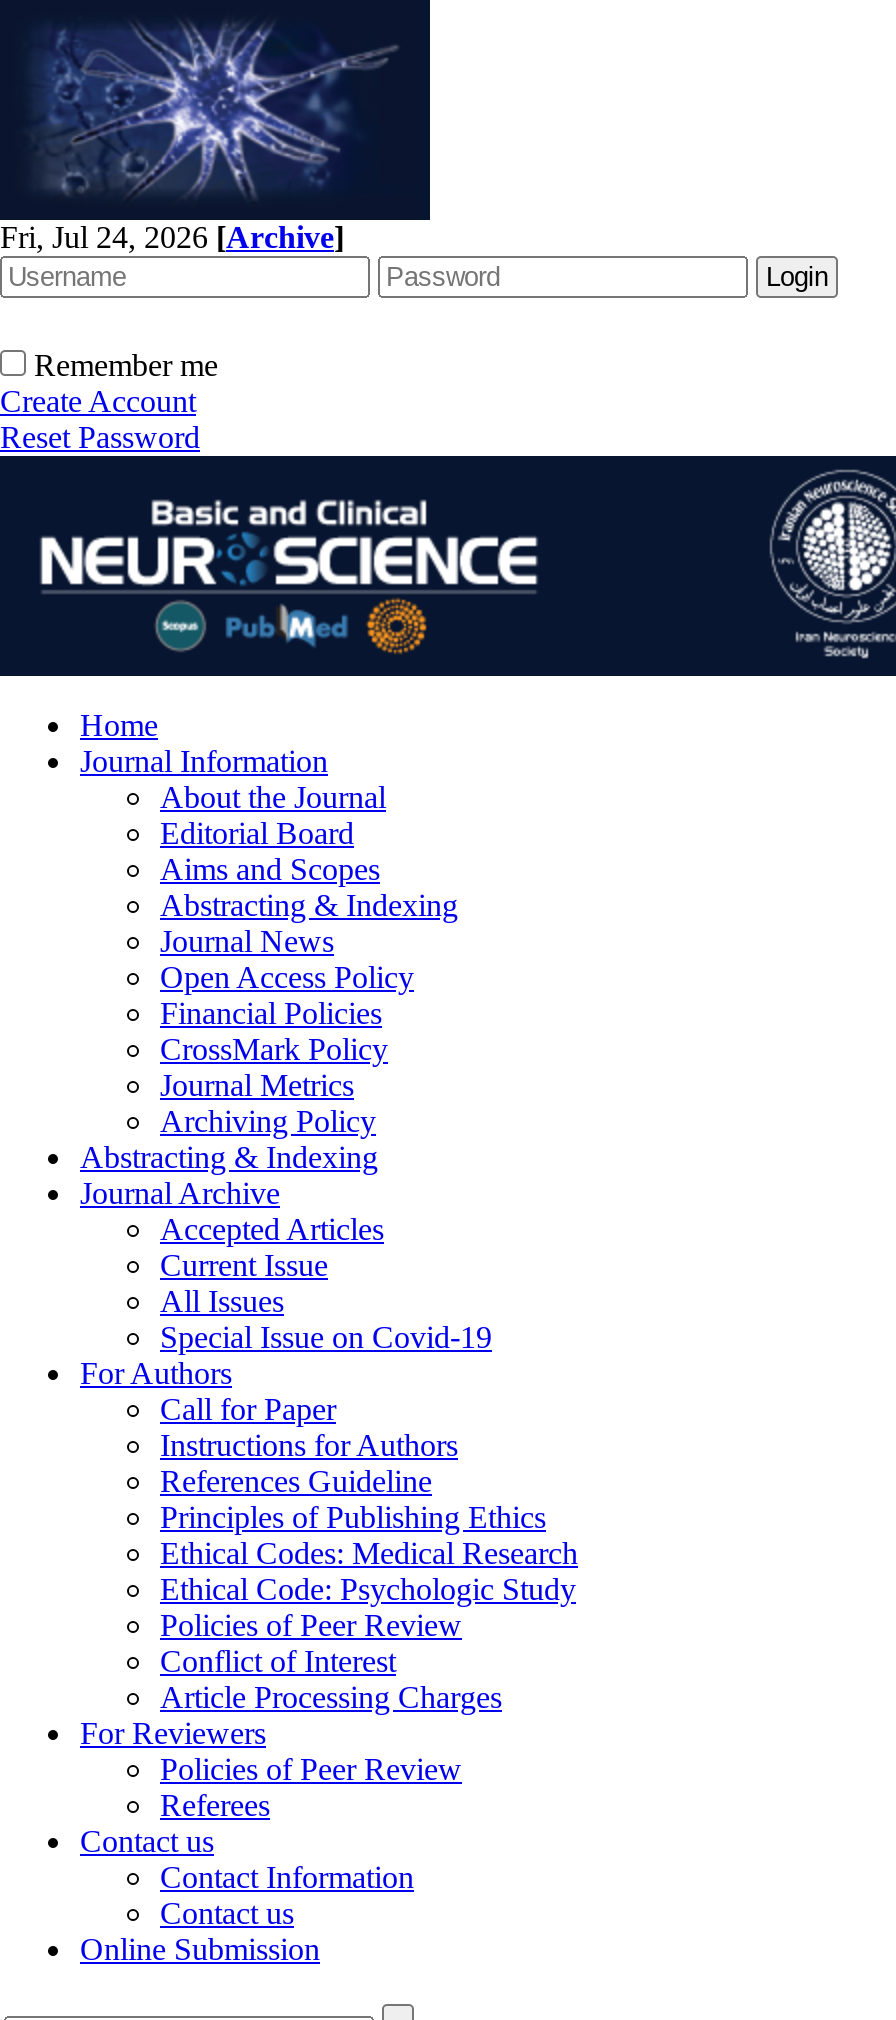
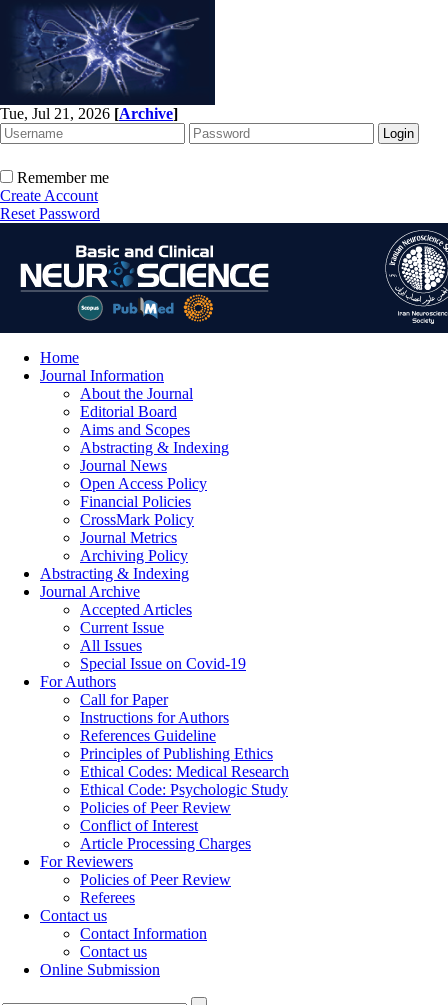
[0,220,344,254] Fri, Jul 24, 2026[Archive] -> [0,105,178,122] Tue, Jul 21, 2026[Archive]

